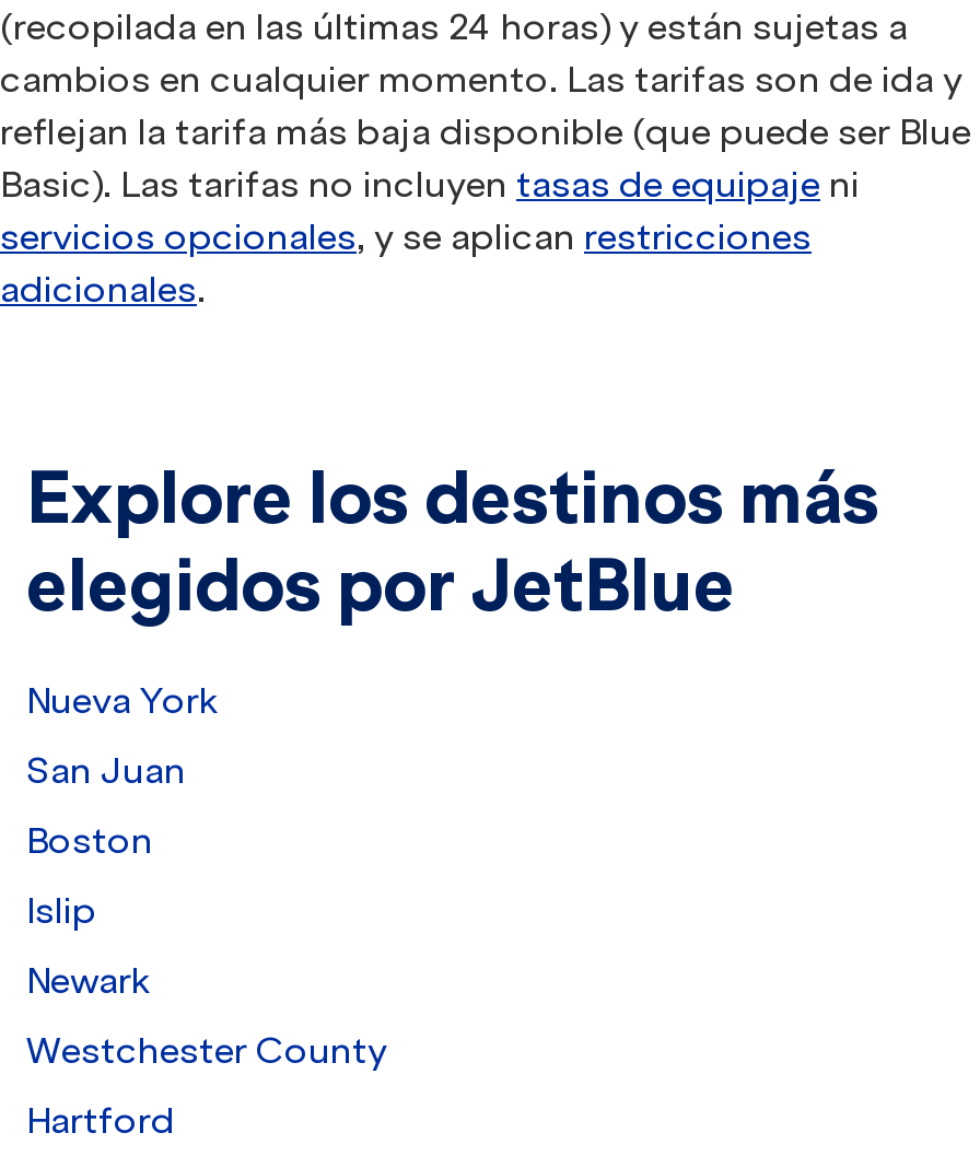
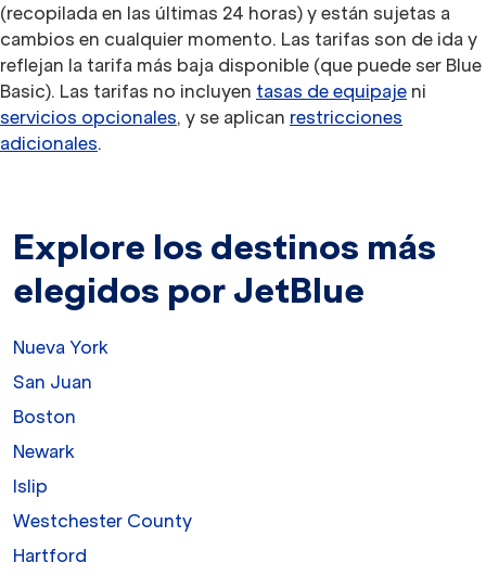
moved [26,888,96,932] -> [13,475,48,497]: Islip
moved [26,958,151,1002] -> [13,440,75,462]: Newark

